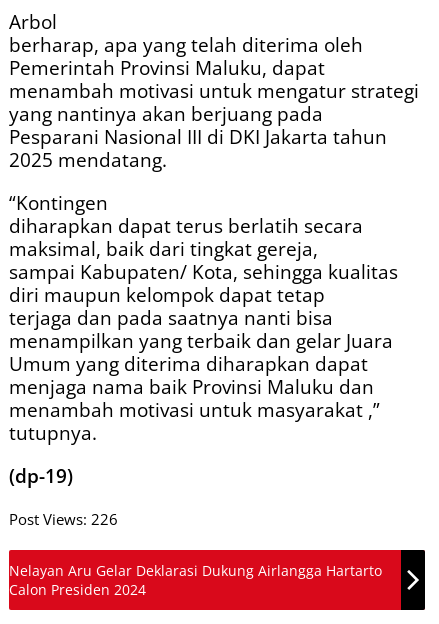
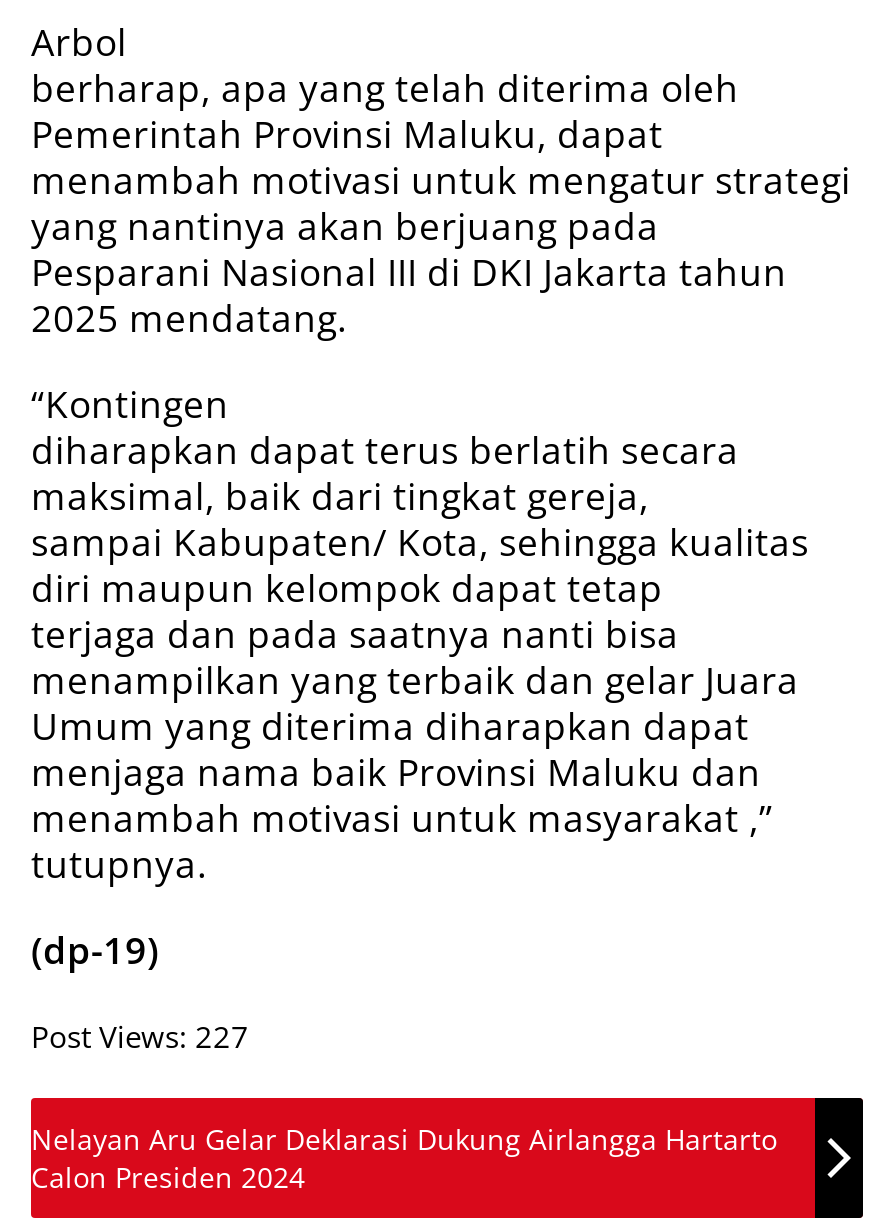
[9,509,118,529] Post Views: 226 -> [31,1016,249,1056] Post Views: 227

